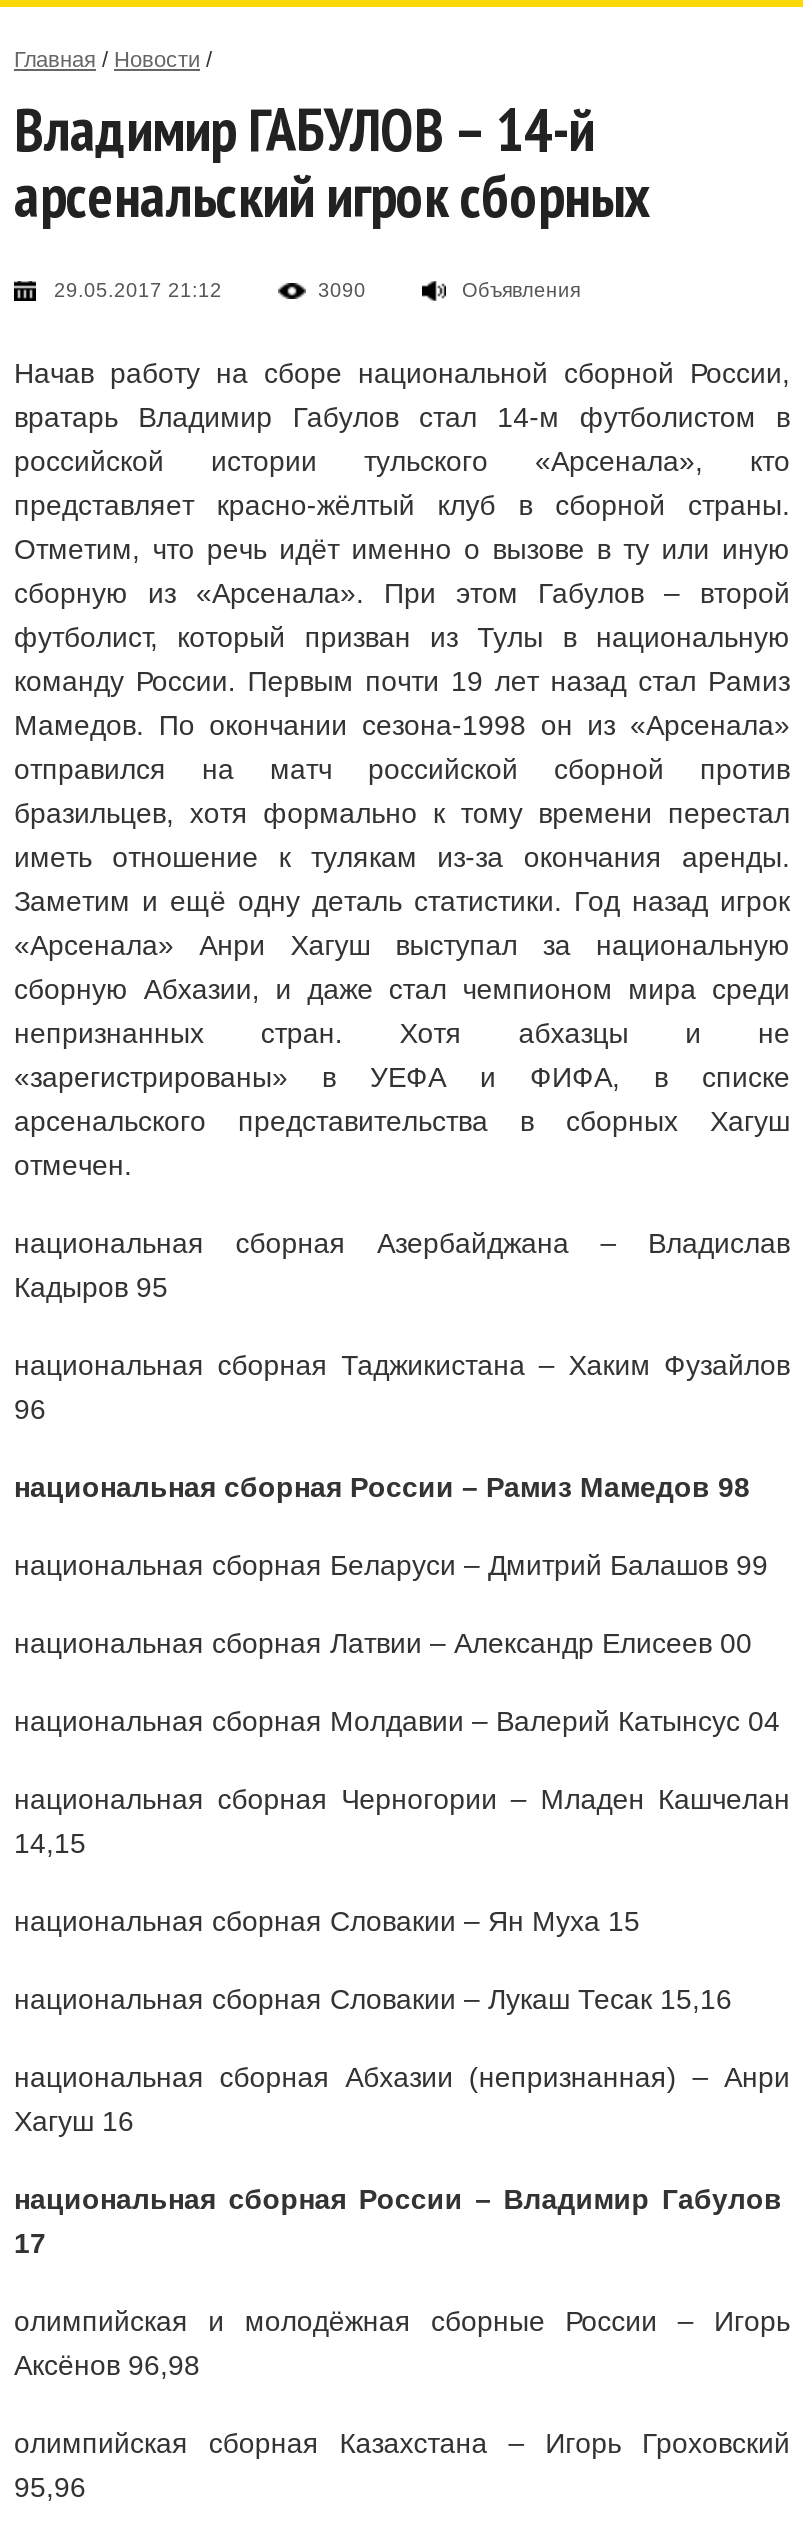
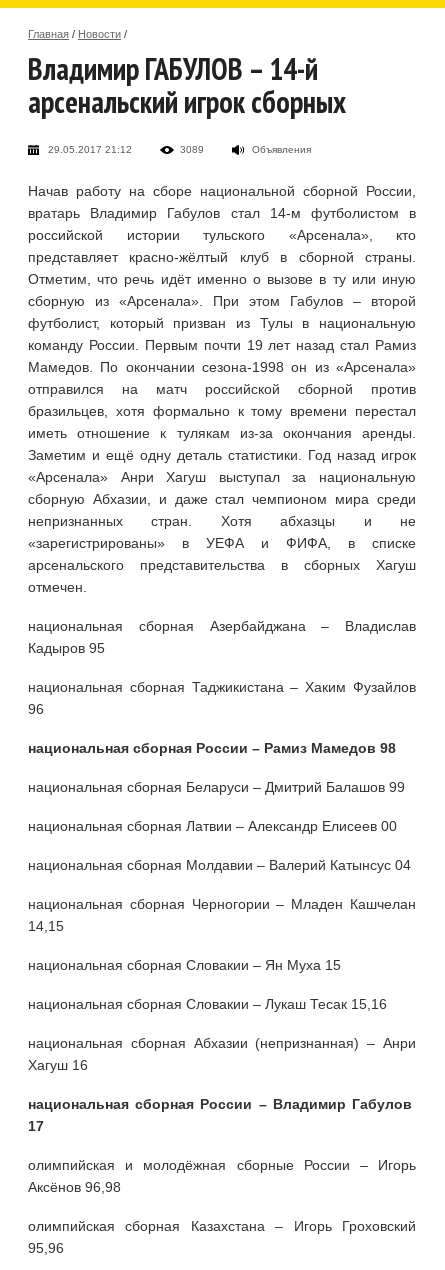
[318,279,366,301] 3090 -> [180,144,204,155] 3089

